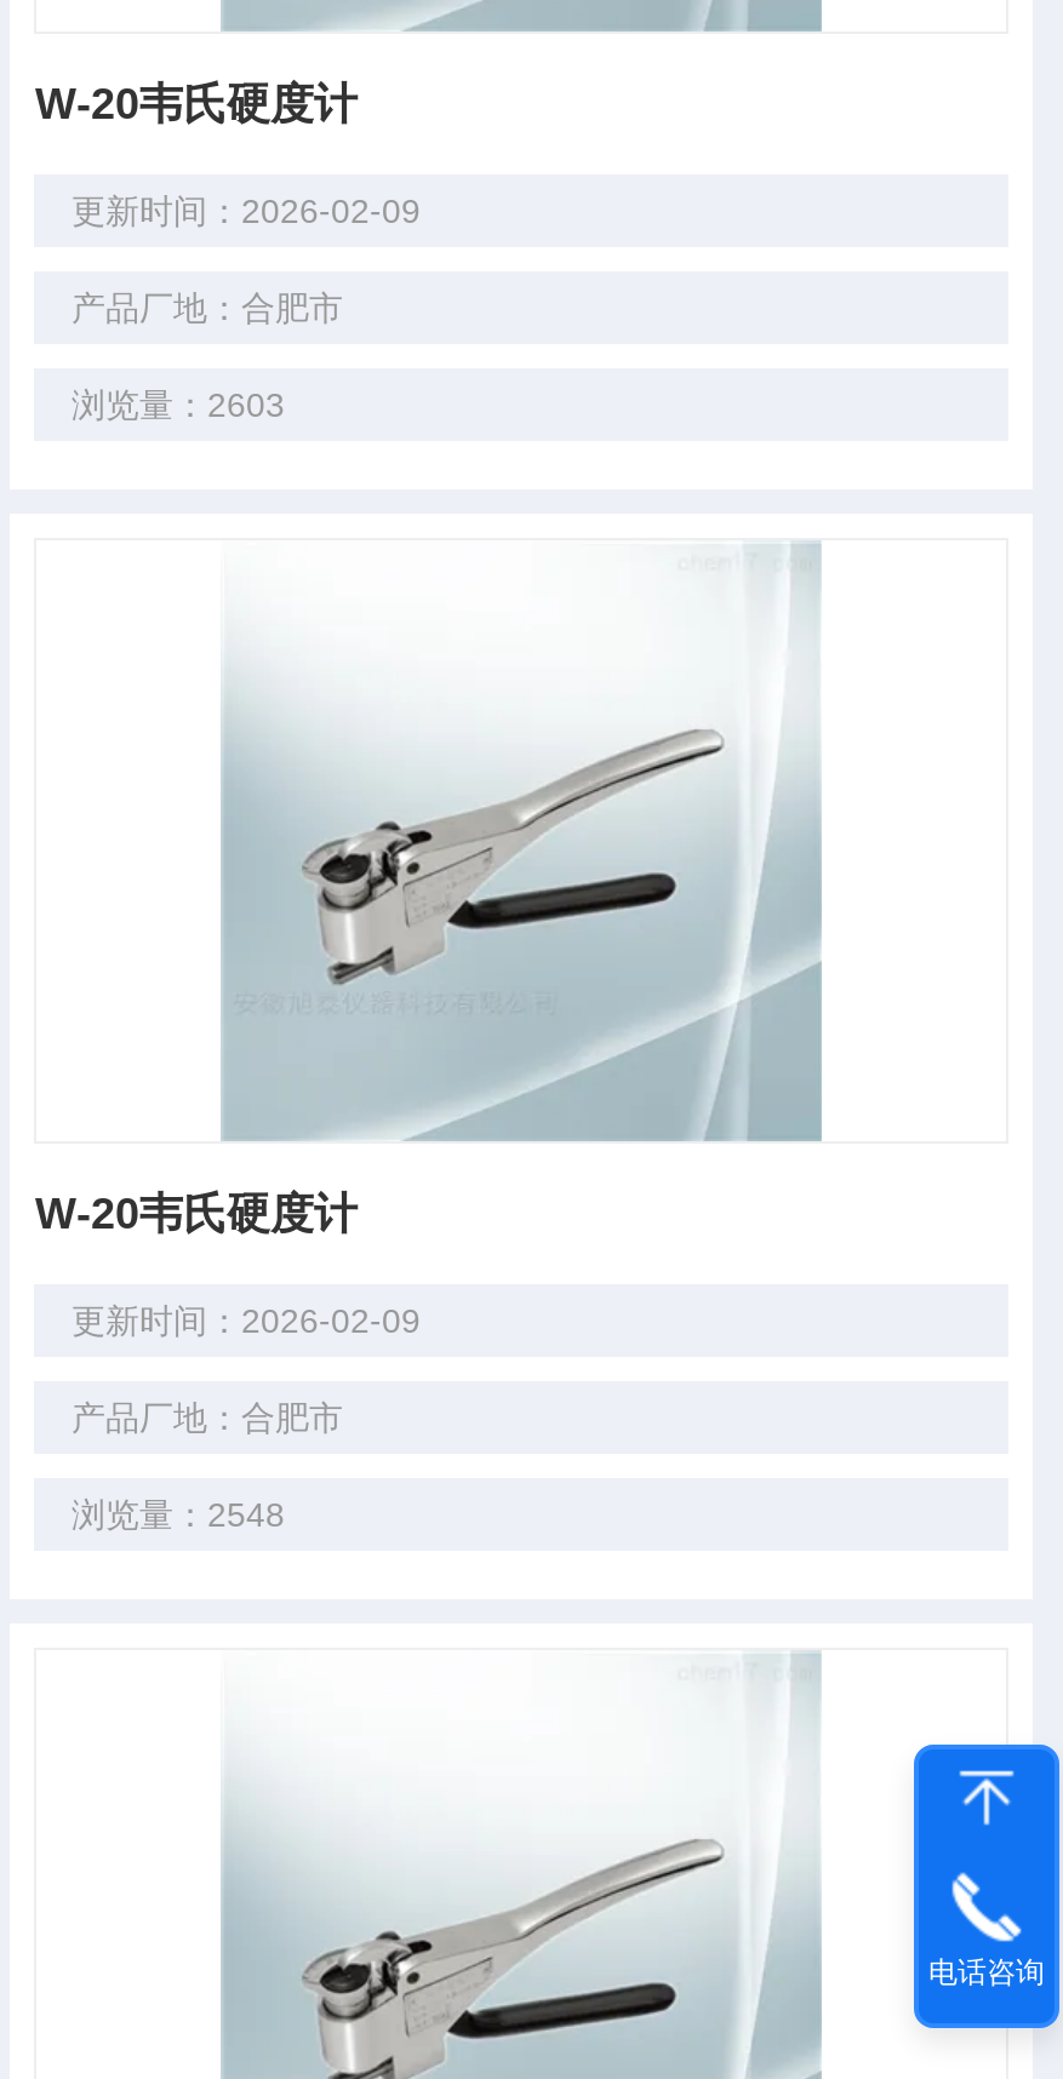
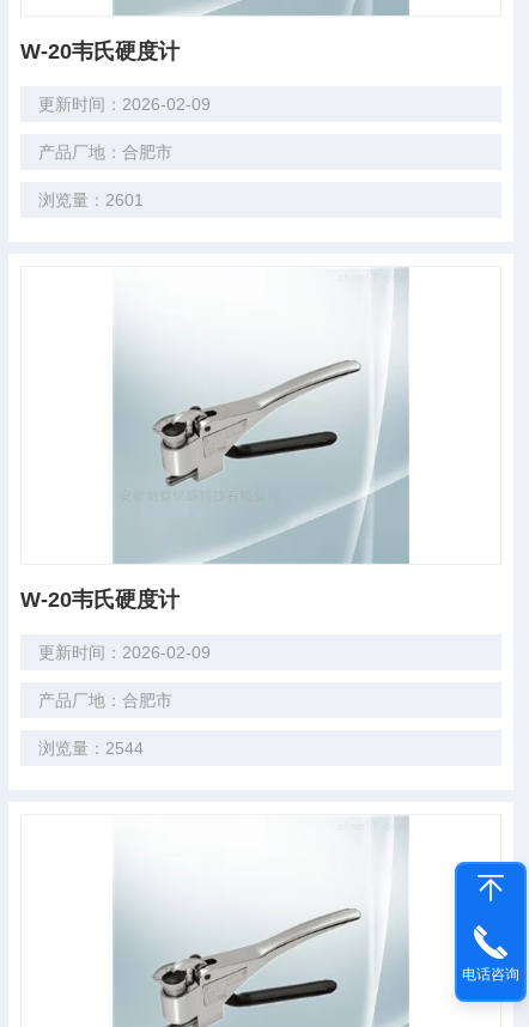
[71,385,285,424] 浏览量：2603 -> [39,190,144,209] 浏览量：2601
[71,1495,285,1534] 浏览量：2548 -> [39,739,144,758] 浏览量：2544

